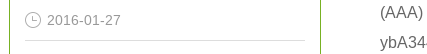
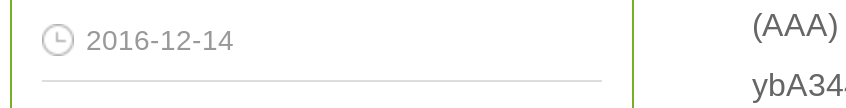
[47,12,121,28] 2016-01-27 -> [86,24,234,56] 2016-12-14

